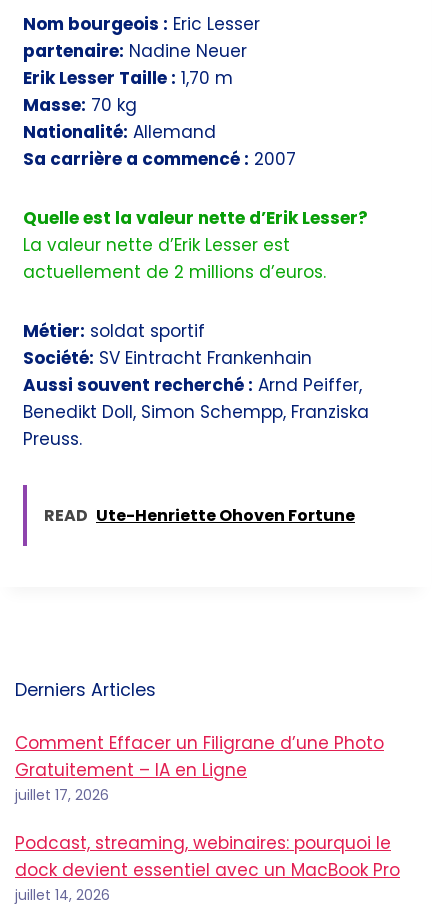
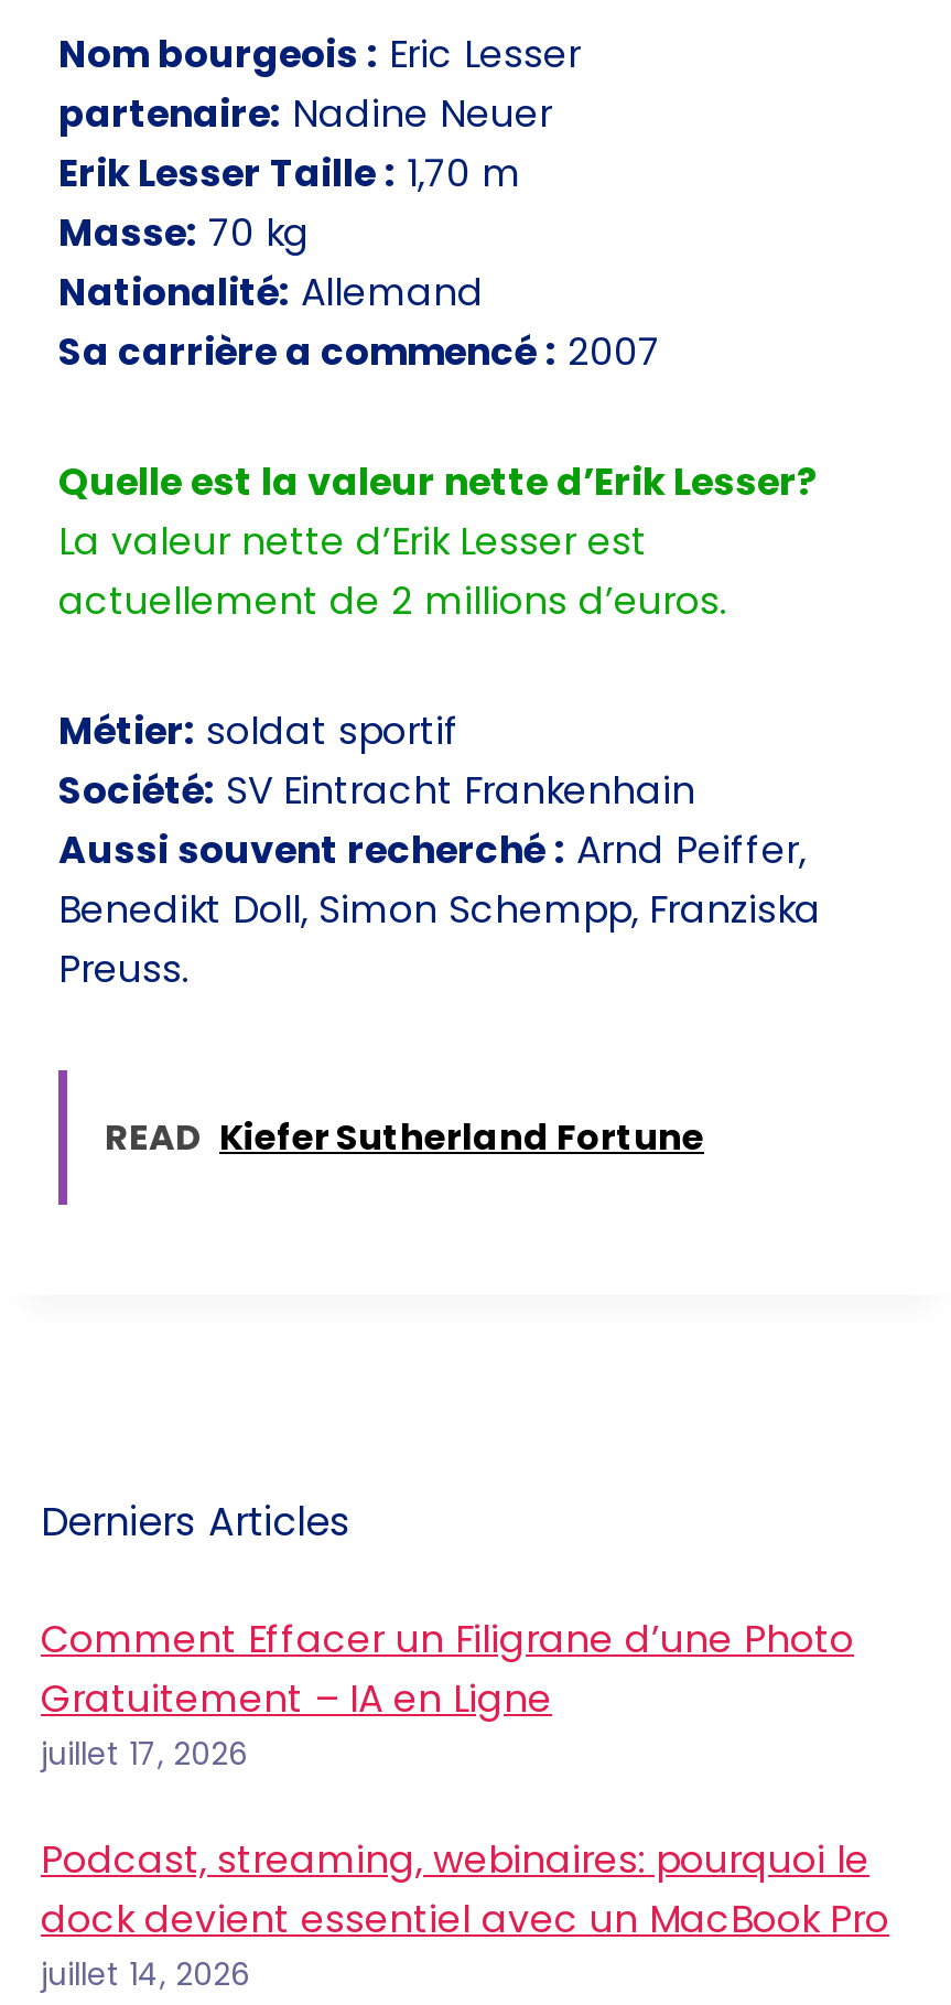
[44,504,355,527] READ Ute-Henriette Ohoven Fortune -> [105,1111,704,1162] READ Kiefer Sutherland Fortune

